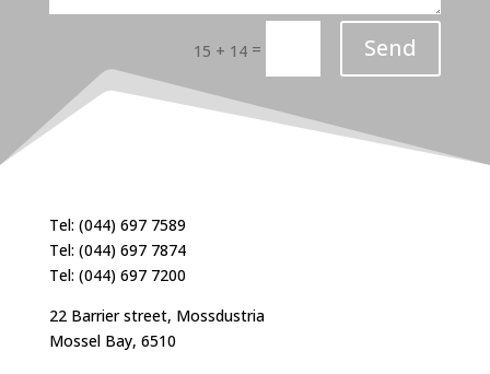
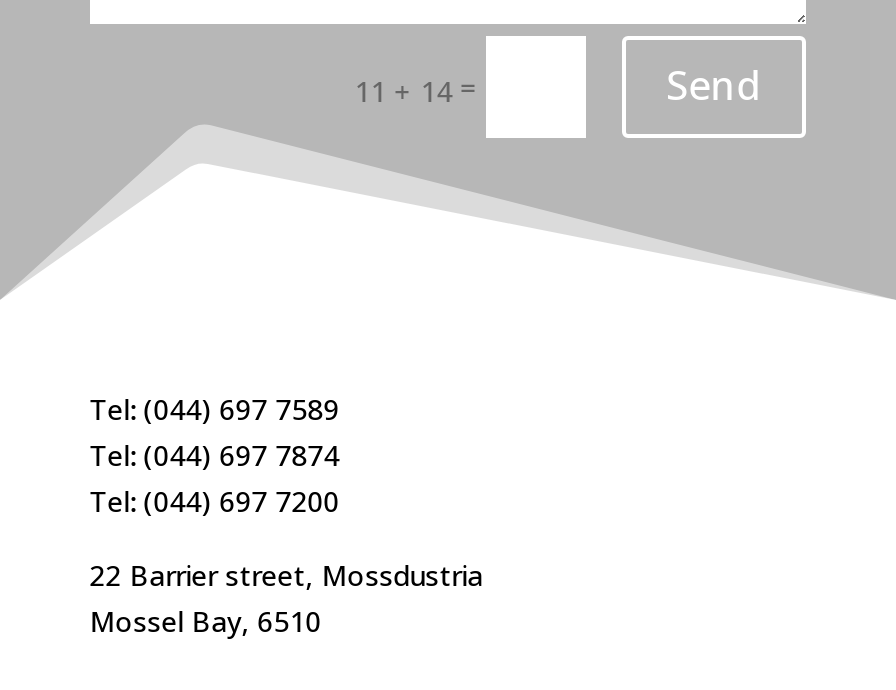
[194,38,266,61] 15 + 14 = -> [354,68,486,109] 11 + 14 =

